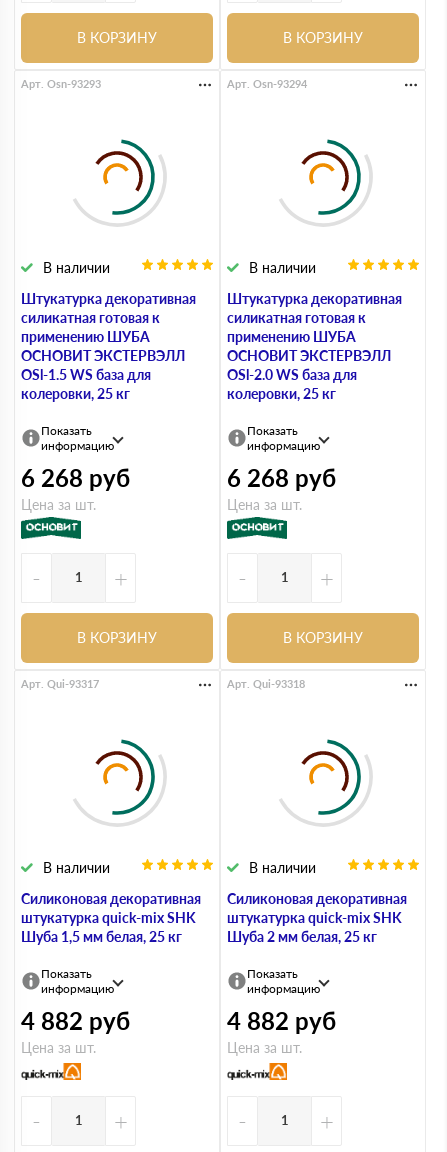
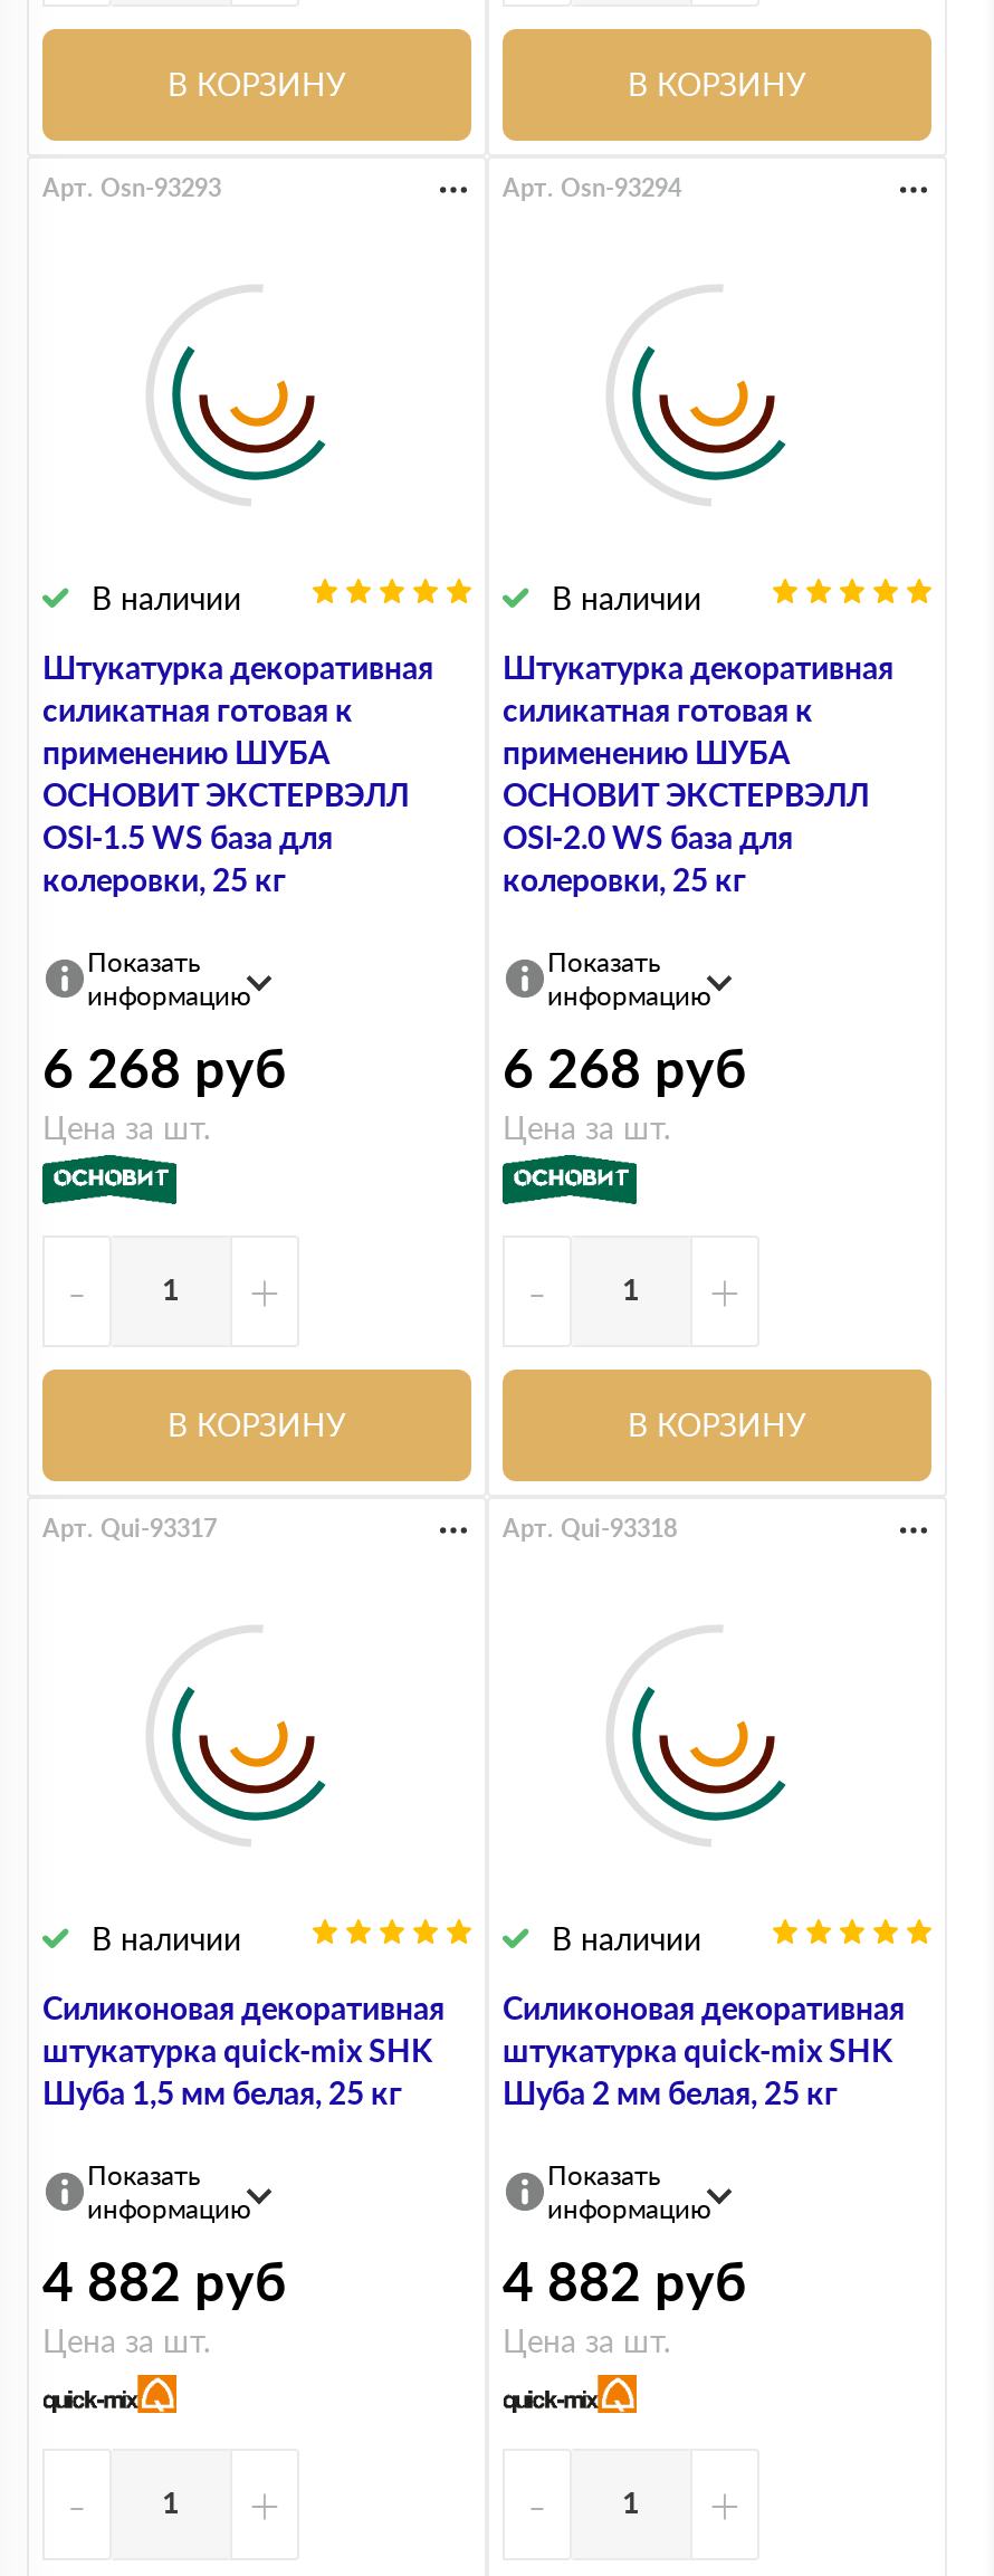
[79,138,166,226] [image] -> [147,286,342,480] [image]
[285,138,372,226] [image] -> [608,286,802,480] [image]
[79,738,166,826] [image] -> [147,1626,342,1821] [image]
[285,738,372,826] [image] -> [608,1626,802,1821] [image]

